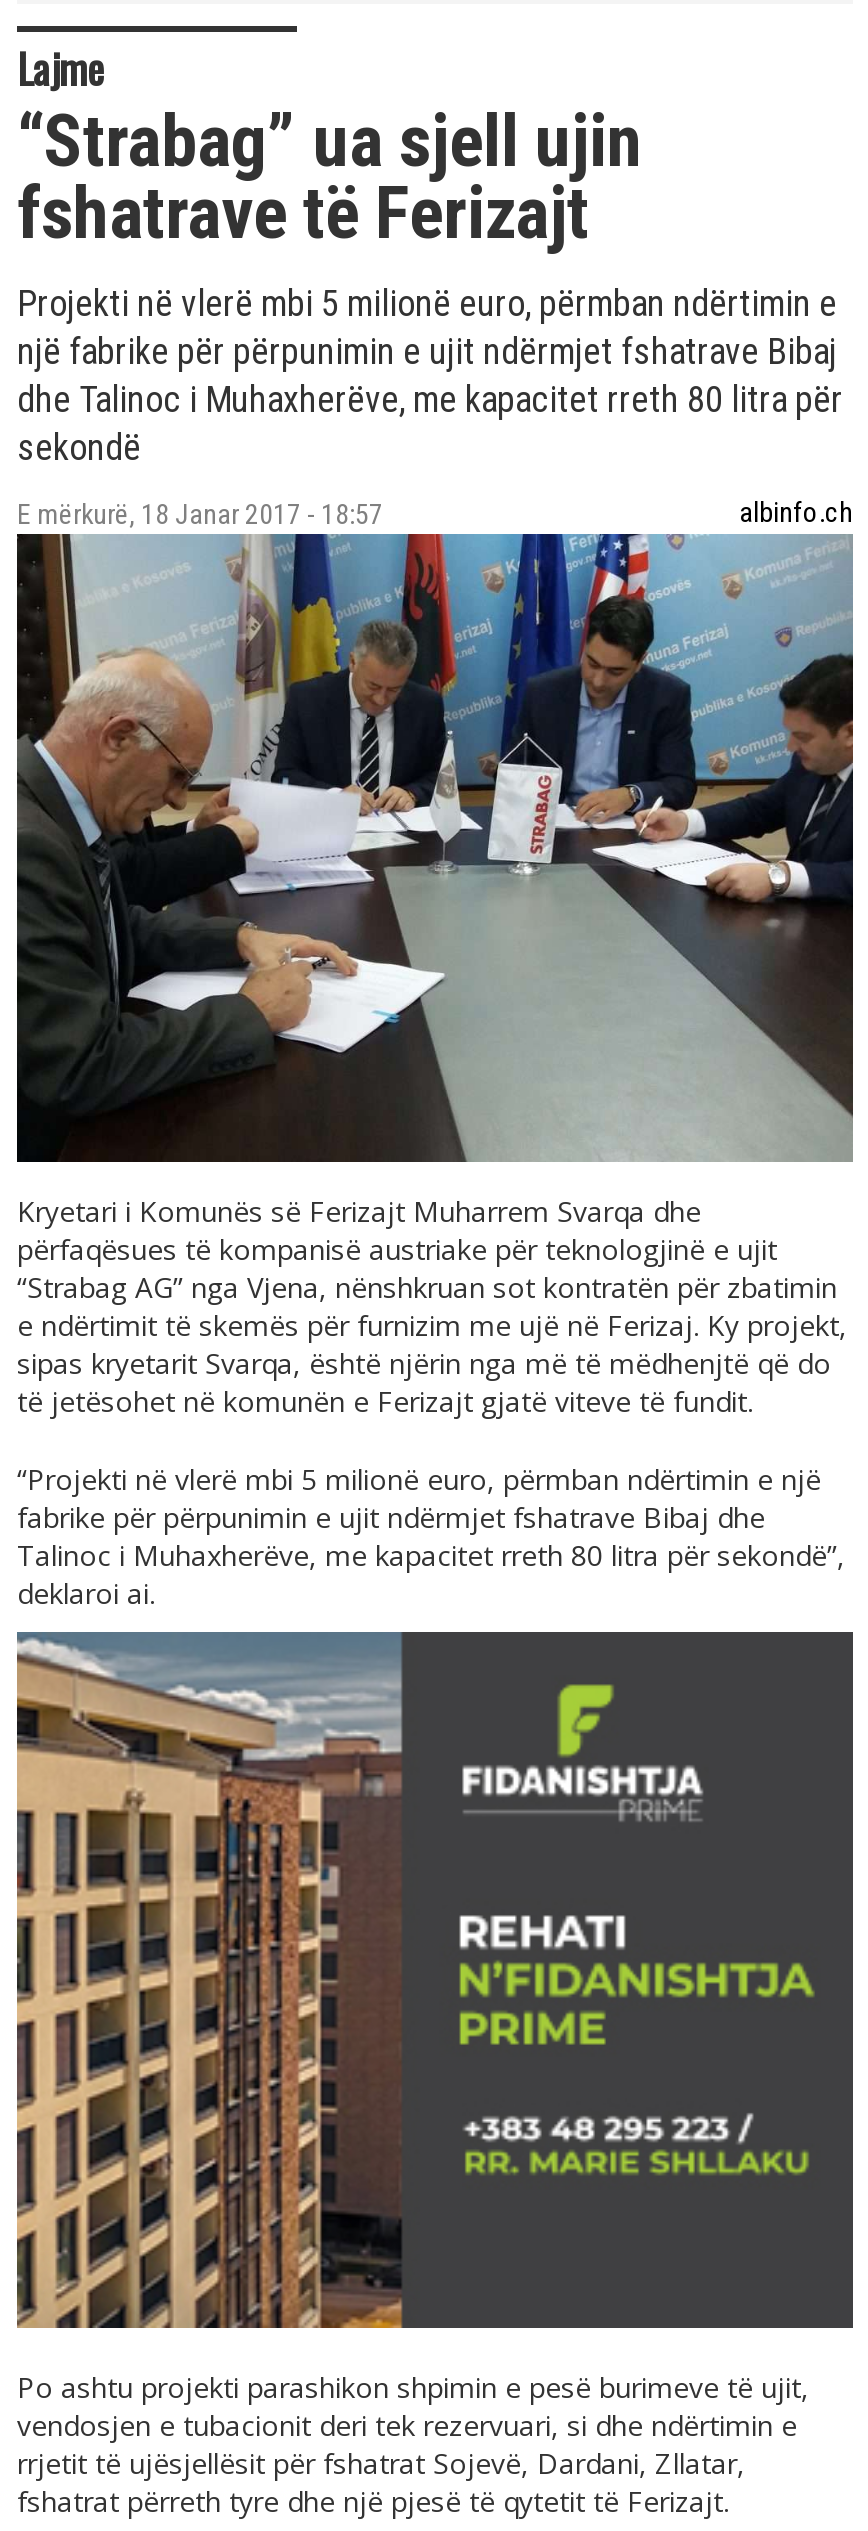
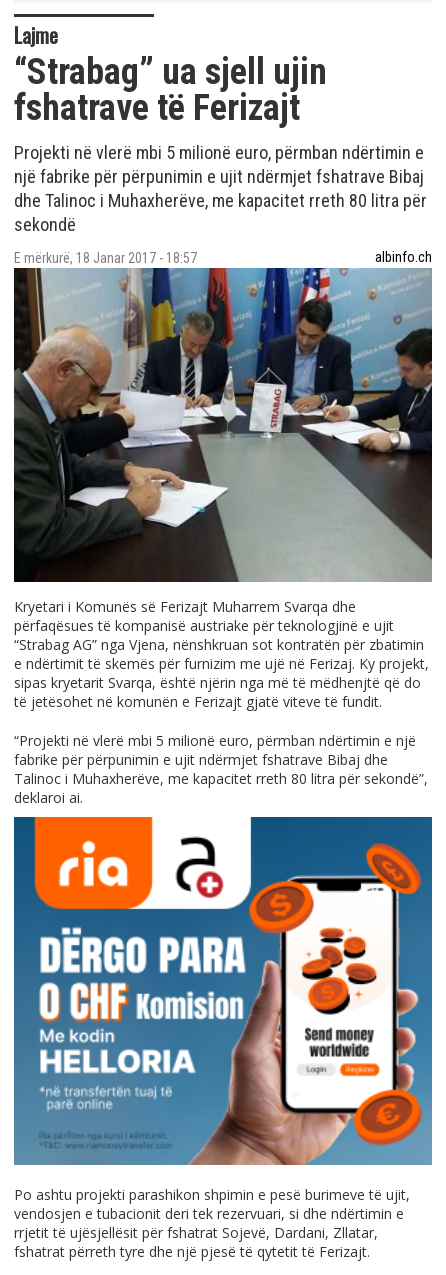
[15,1630,855,2330] [image] -> [13,816,433,1166] [image]

